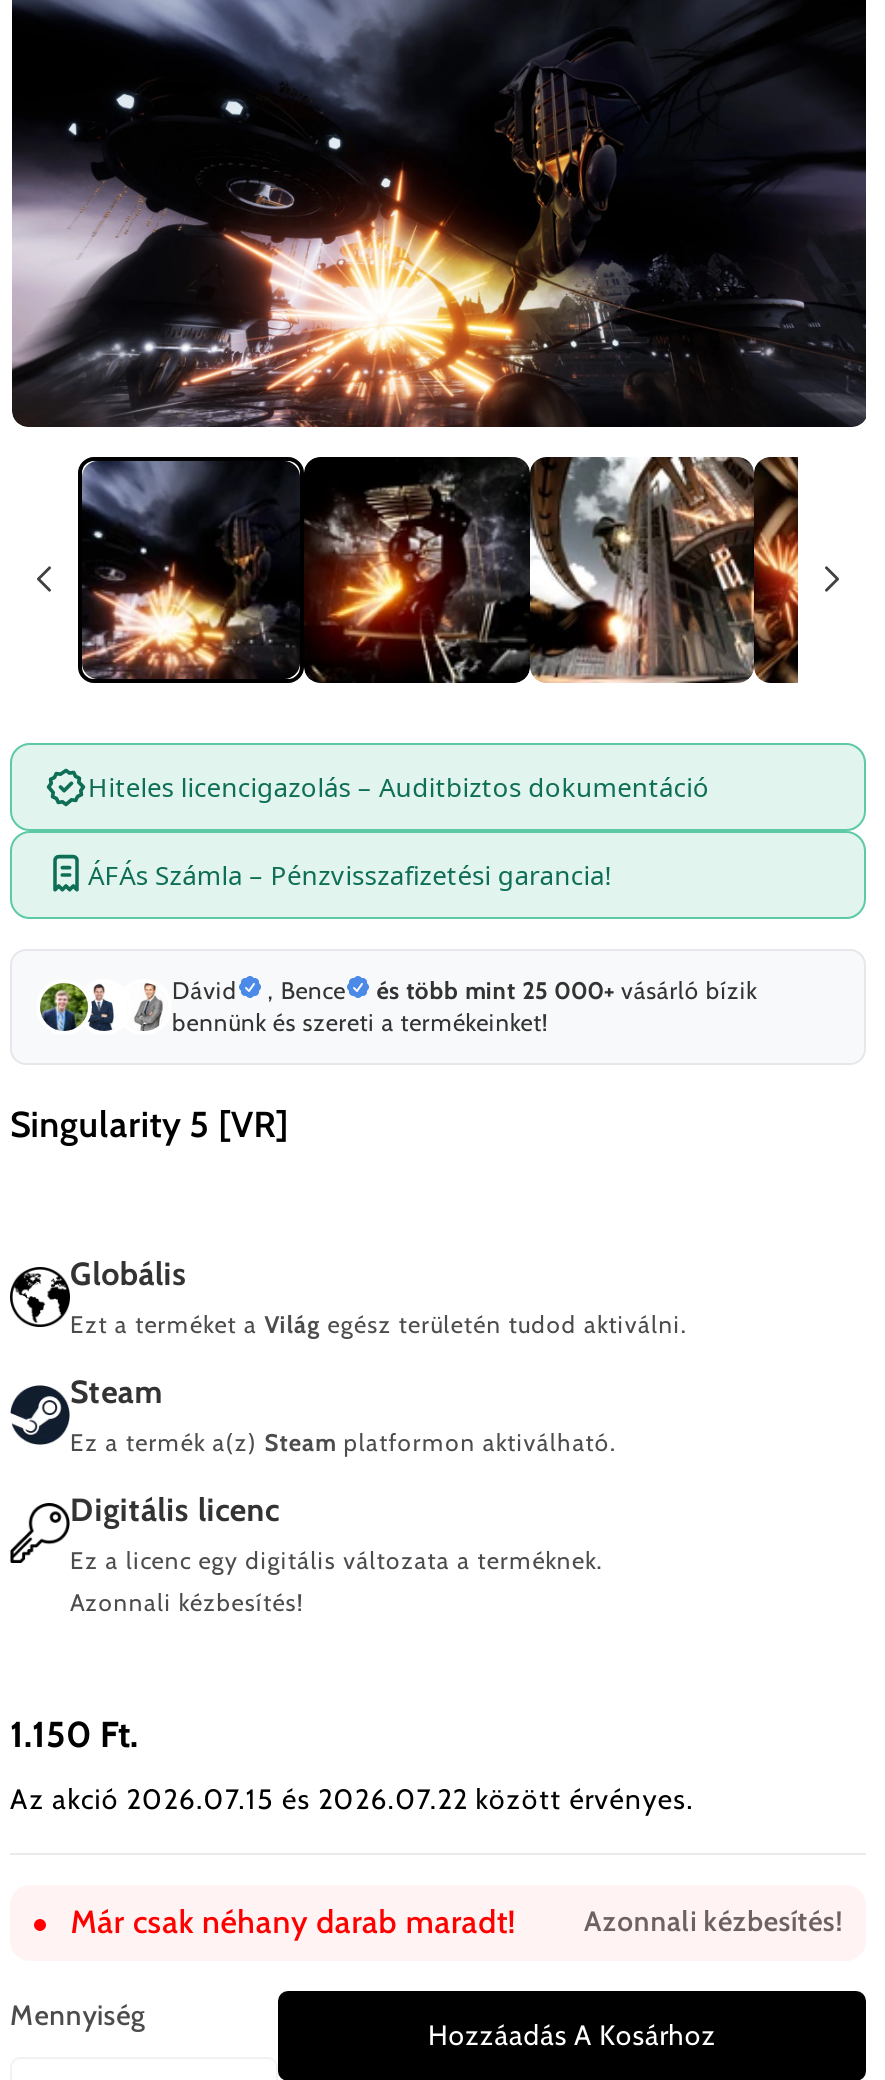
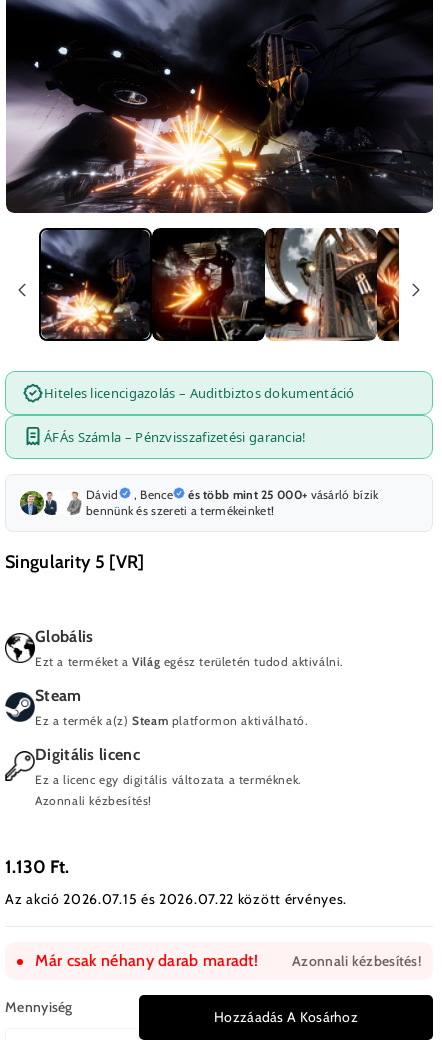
[10,1712,138,1756] 1.150 Ft. -> [5,856,69,878] 1.130 Ft.

